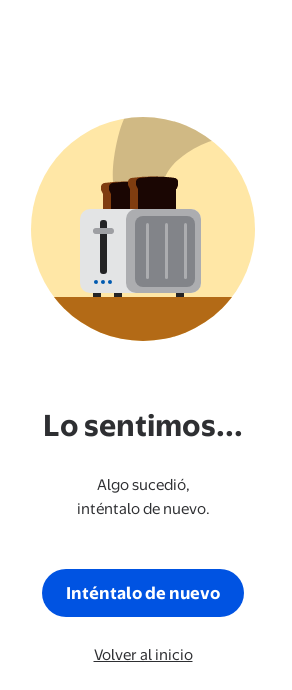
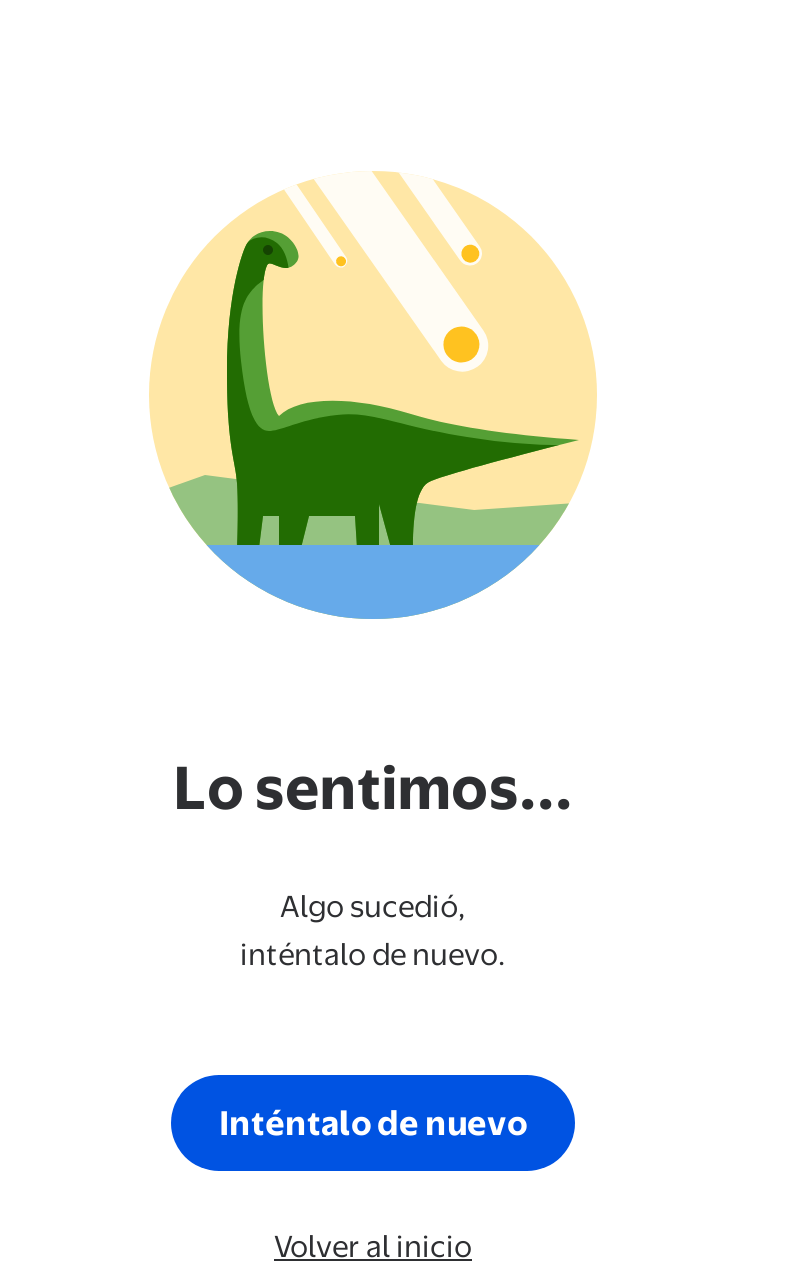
[42,117,242,342] [image] -> [169,173,577,621] [image]

